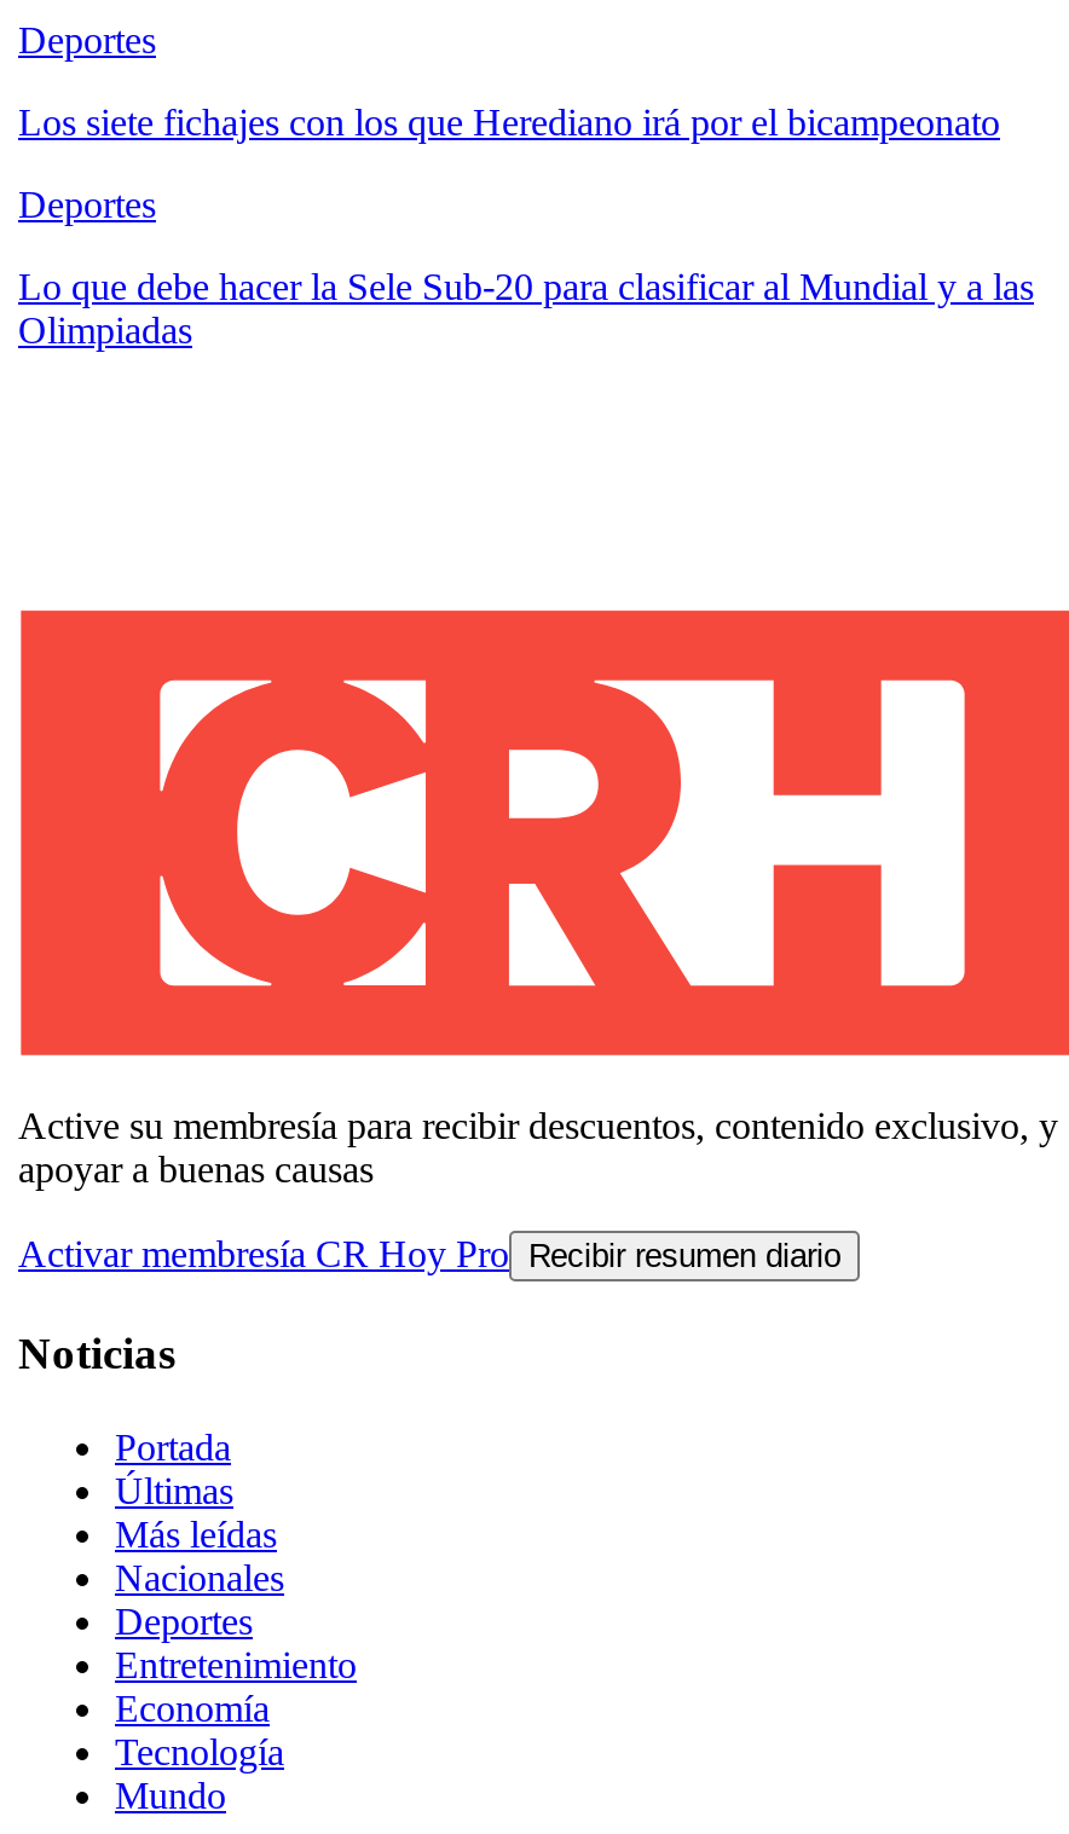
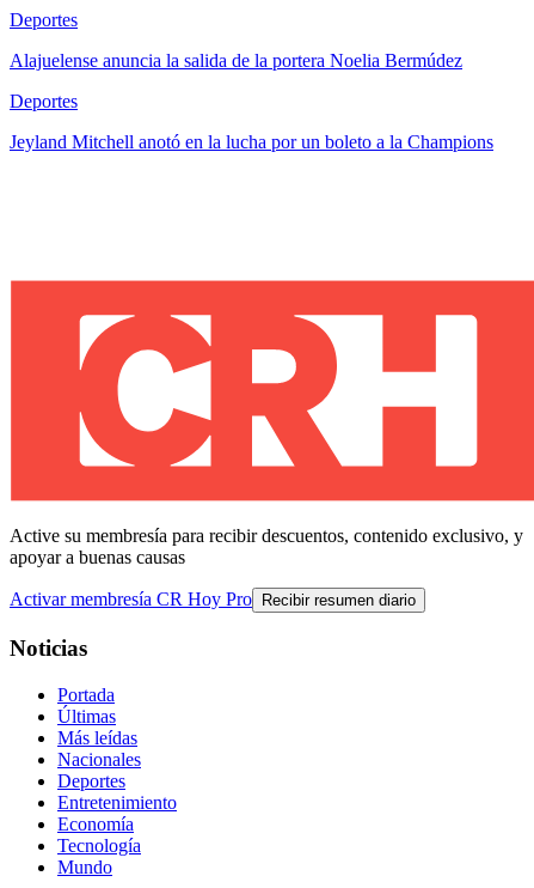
[18,102,1000,143] Los siete fichajes con los que Herediano irá por el bicampeonato -> [10,50,462,71] Alajuelense anuncia la salida de la portera Noelia Bermúdez
[18,266,1034,351] Lo que debe hacer la Sele Sub-20 para clasificar al Mundial y a las | Olimpiadas -> [10,132,493,152] Jeyland Mitchell anotó en la lucha por un boleto a la Champions

